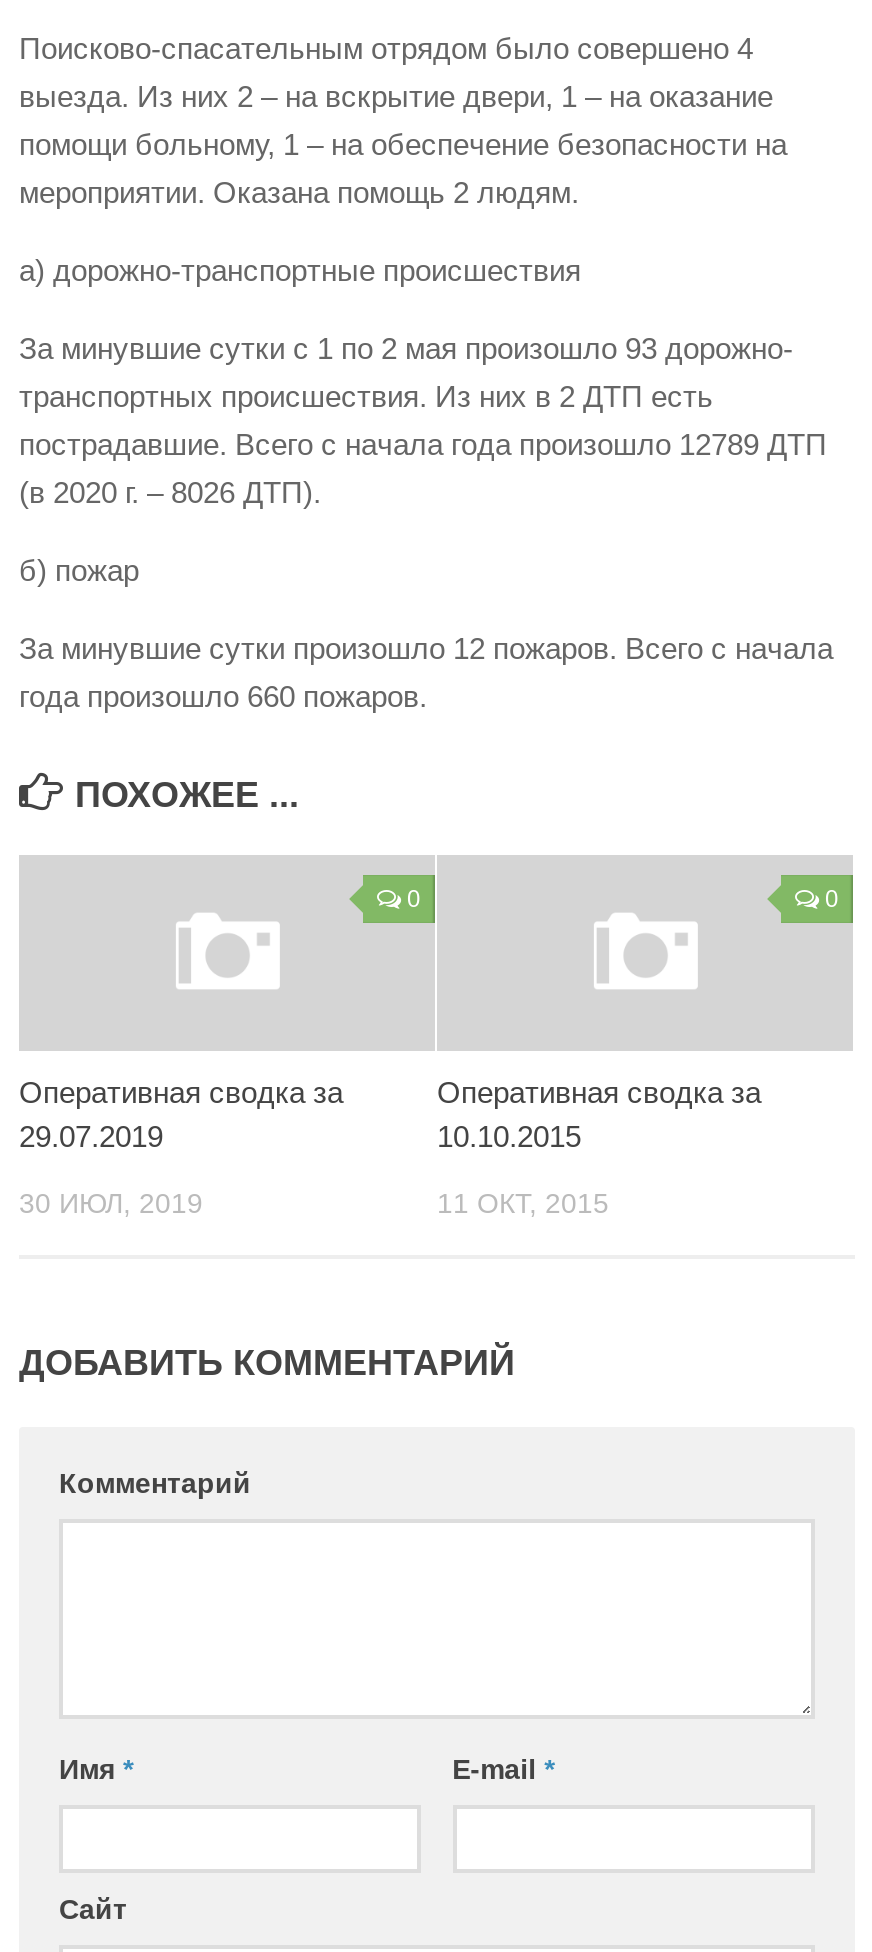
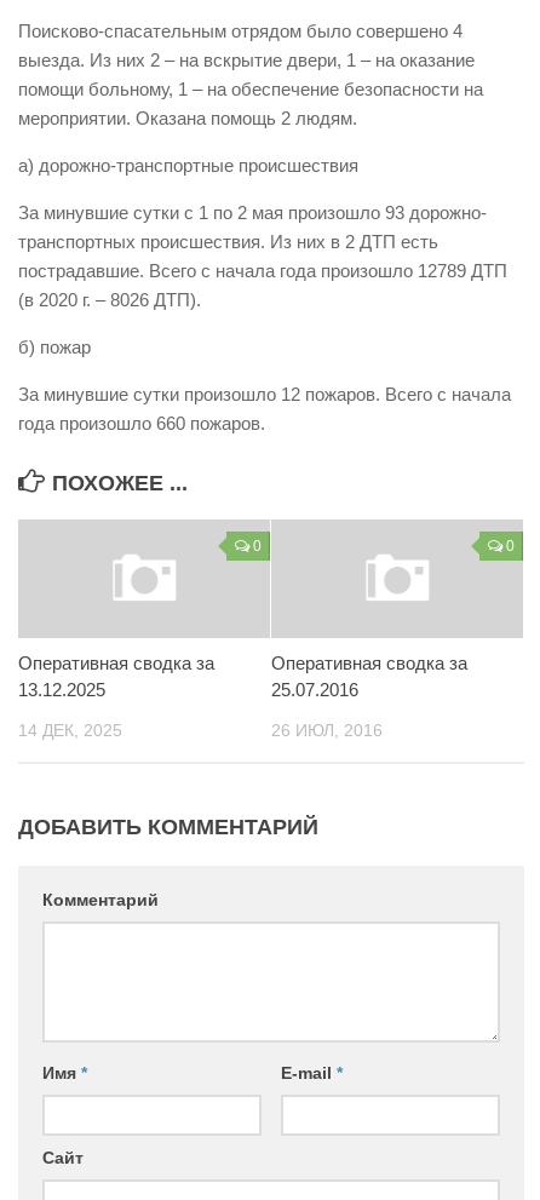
[19,1119,163,1153] 29.07.2019 -> [18,679,105,700] 13.12.2025
[437,1119,581,1153] 10.10.2015 -> [271,679,358,700] 25.07.2016
[19,1187,203,1219] 30 ИЮЛ, 2019 -> [18,720,122,740] 14 ДЕК, 2025
[437,1187,609,1219] 11 ОКТ, 2015 -> [271,720,383,740] 26 ИЮЛ, 2016

